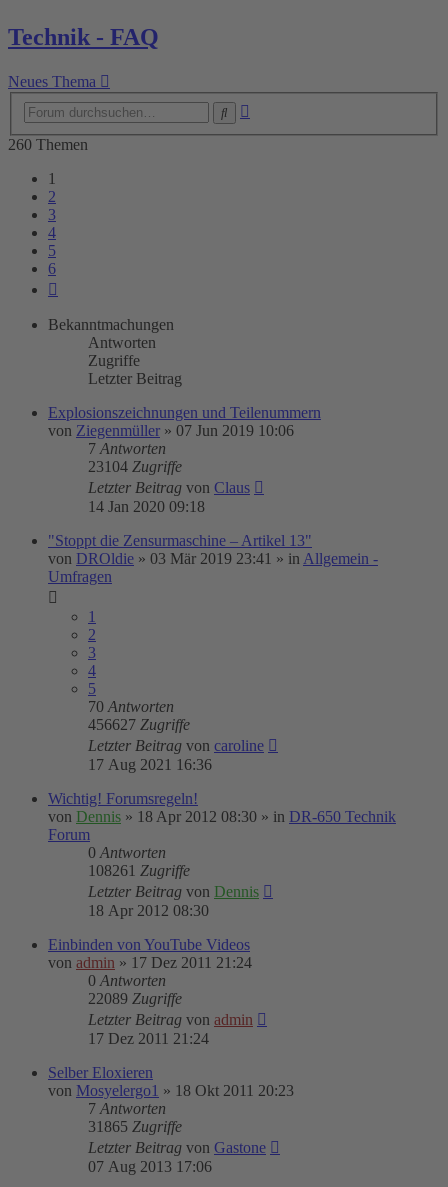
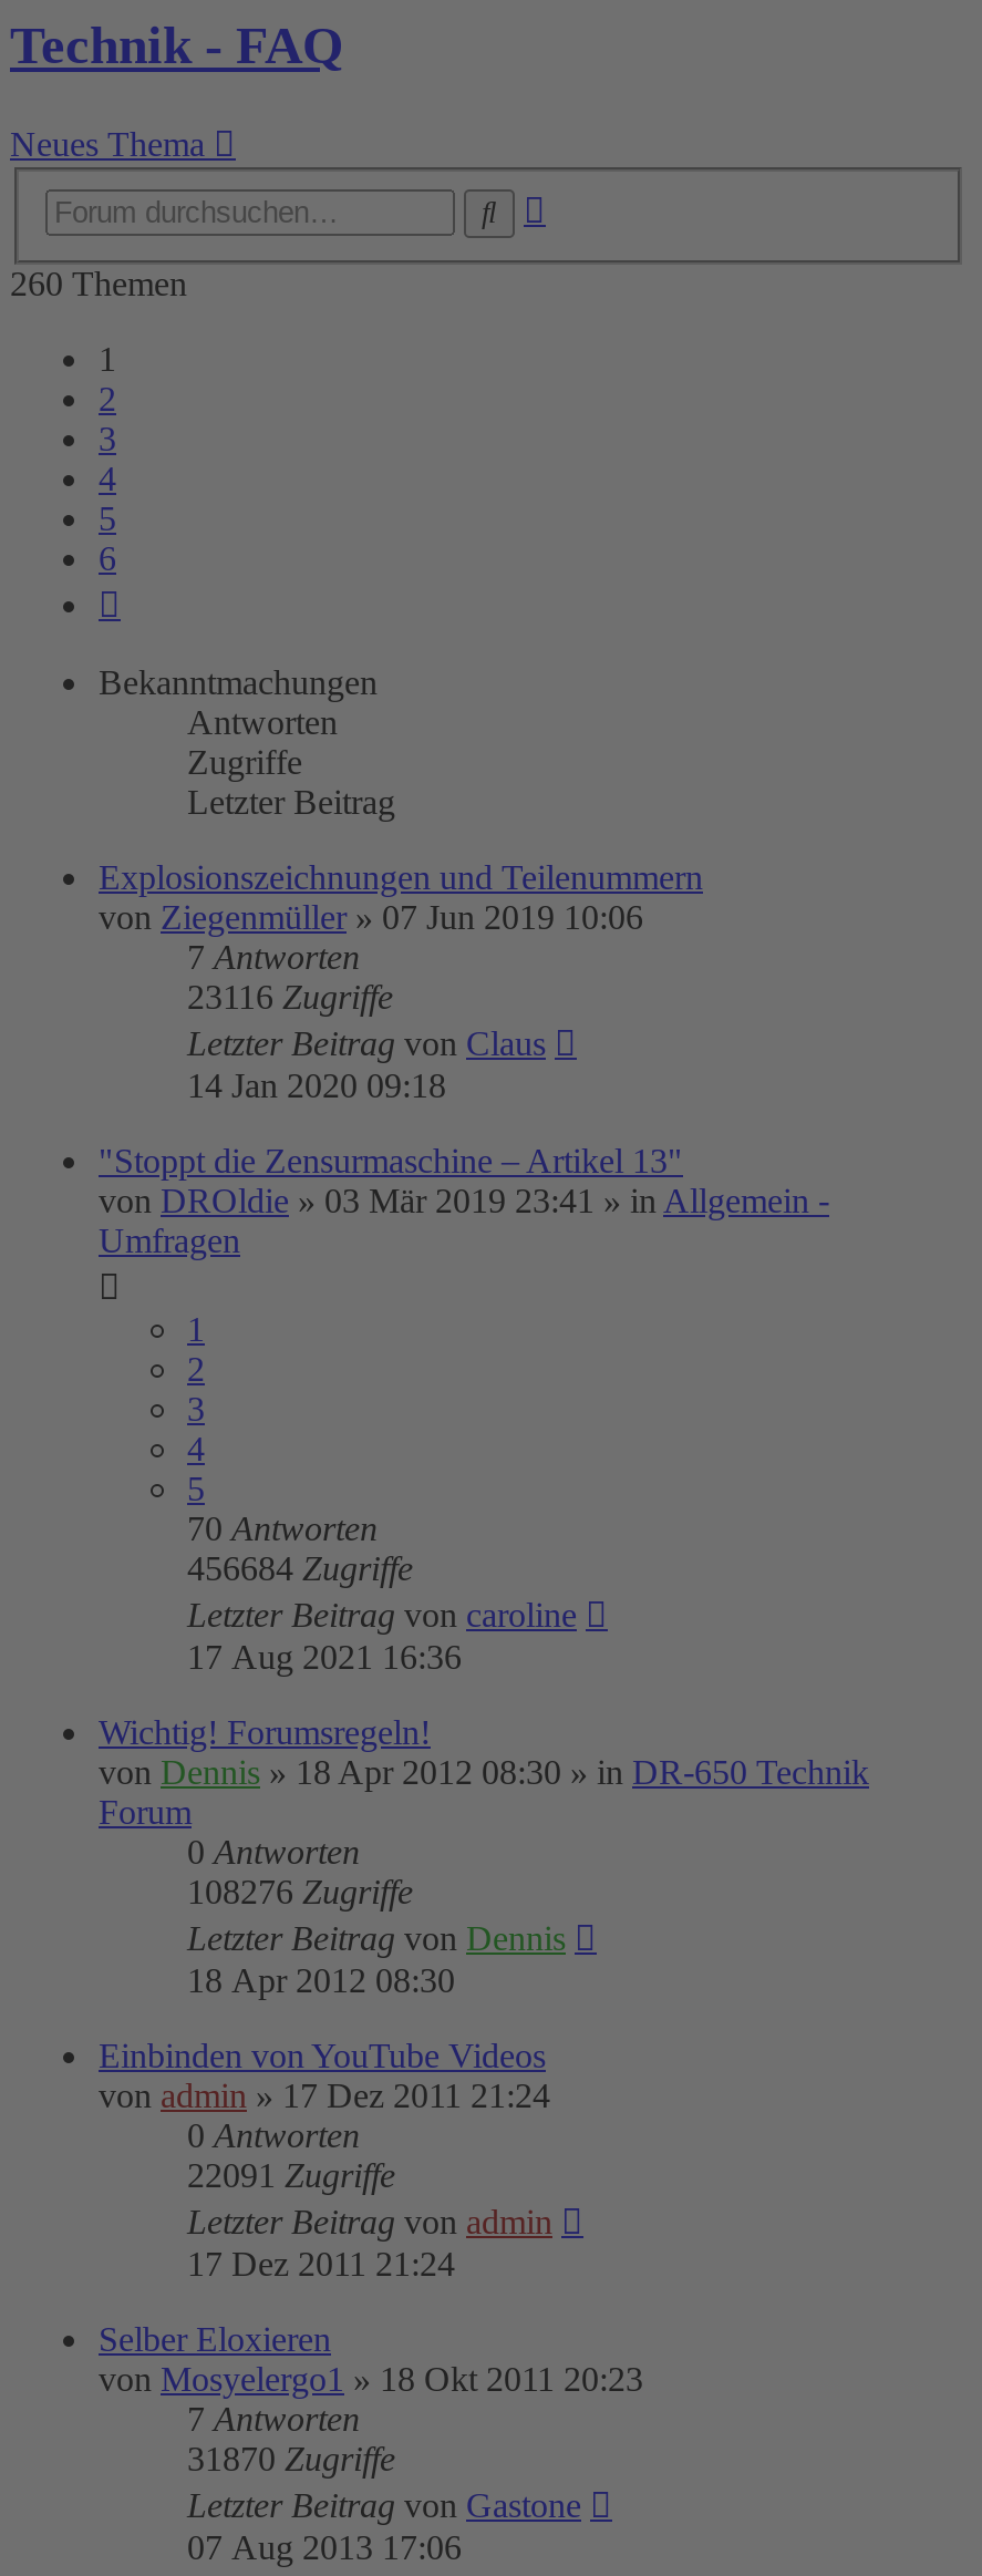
[88,458,182,475] 23104 Zugriffe -> [187,978,393,1016] 23116 Zugriffe
[88,716,190,733] 456627 Zugriffe -> [187,1549,413,1587] 456684 Zugriffe
[88,862,190,879] 108261 Zugriffe -> [187,1873,413,1910] 108276 Zugriffe
[88,990,182,1007] 22089 Zugriffe -> [187,2156,395,2194] 22091 Zugriffe
[88,1118,182,1135] 31865 Zugriffe -> [187,2440,395,2477] 31870 Zugriffe

